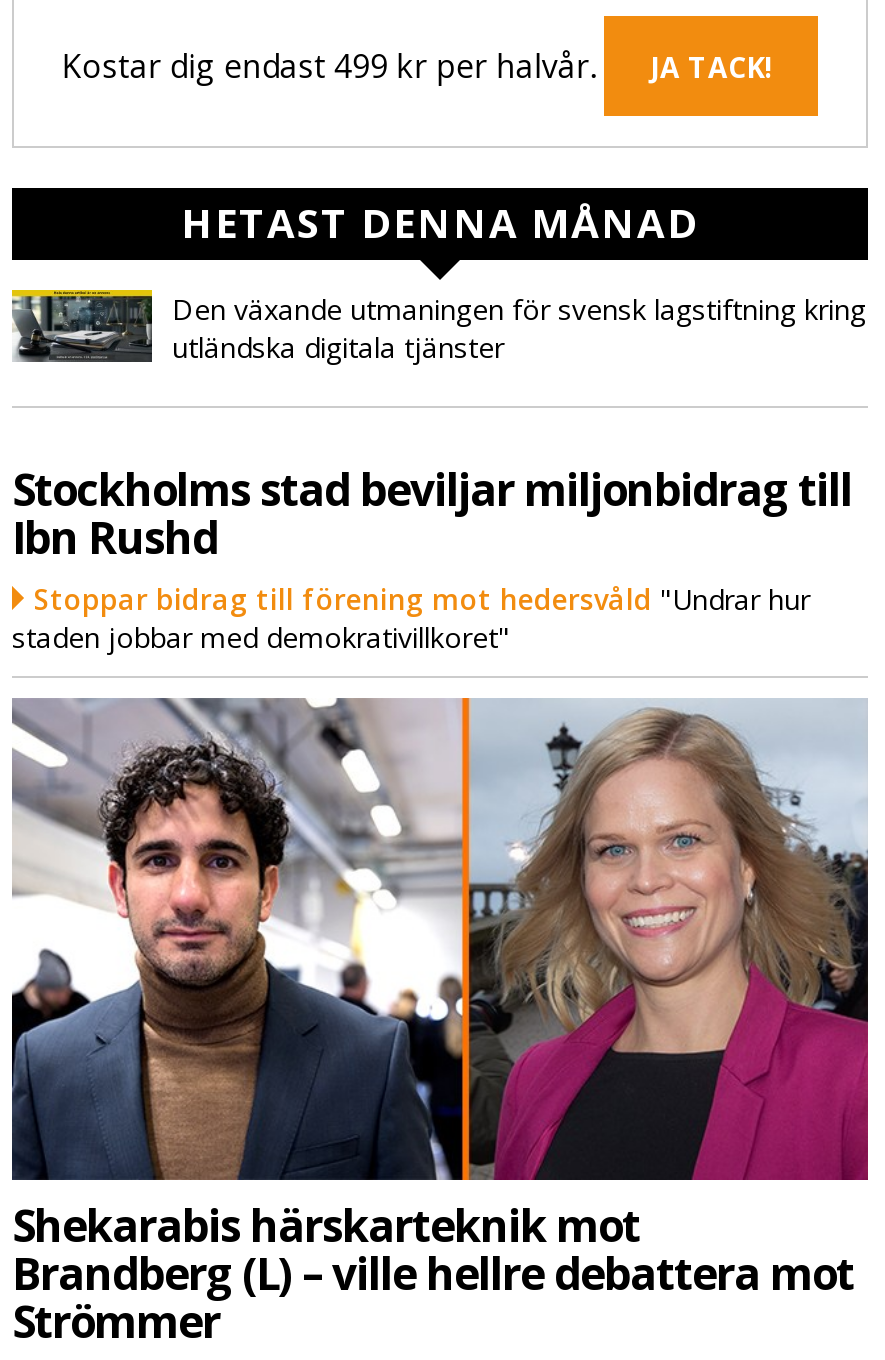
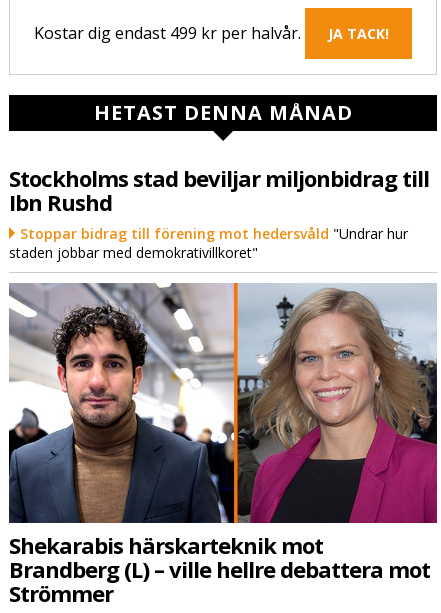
[10,288,866,367] [image] | Den växande utmaningen för svensk lagstiftning kring | utländska digitala tjänster -> none

